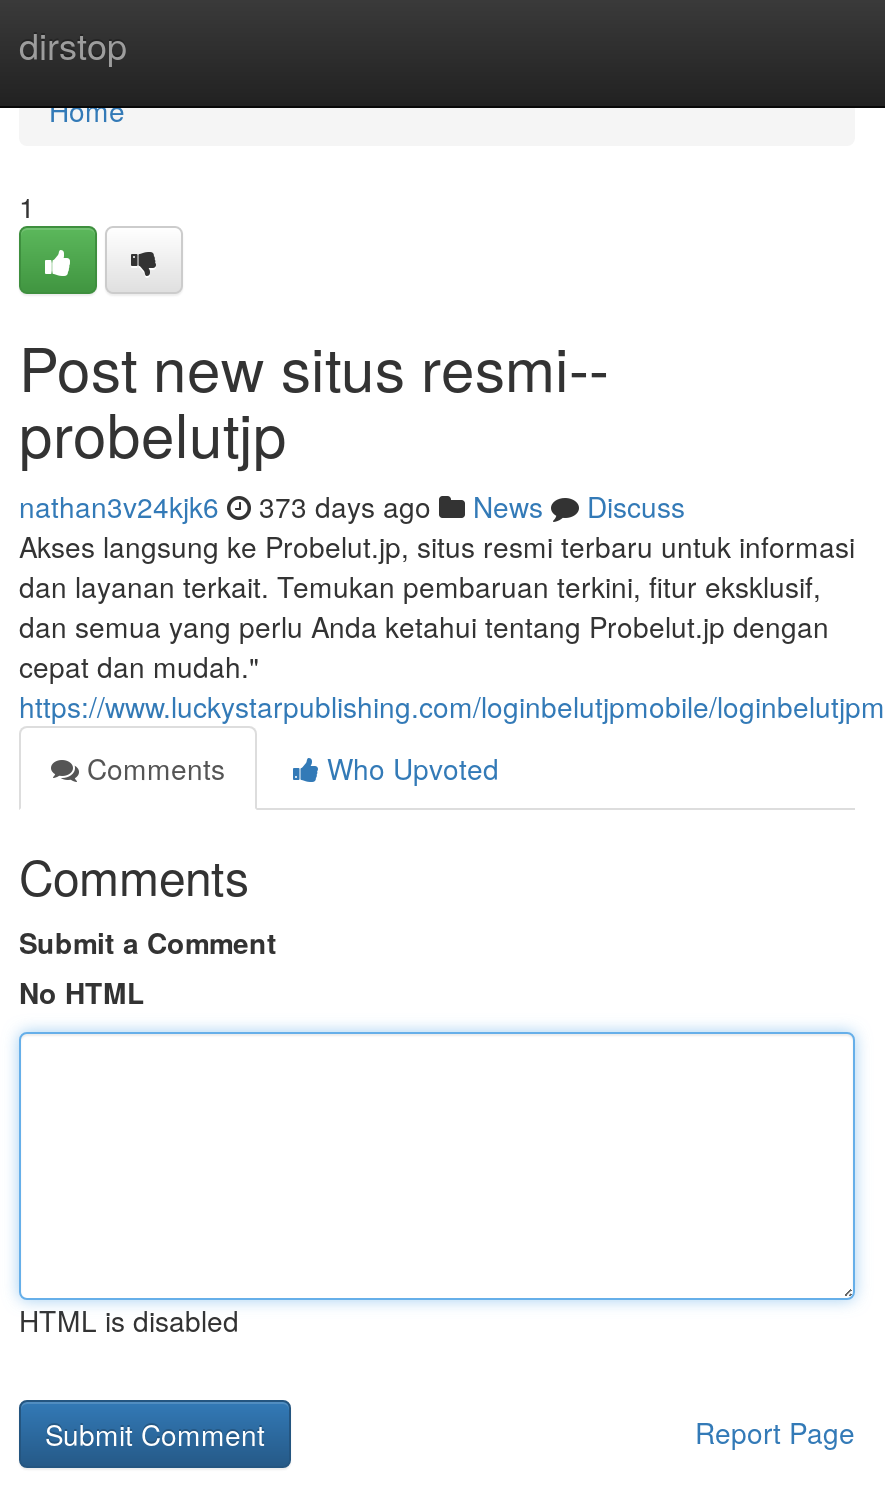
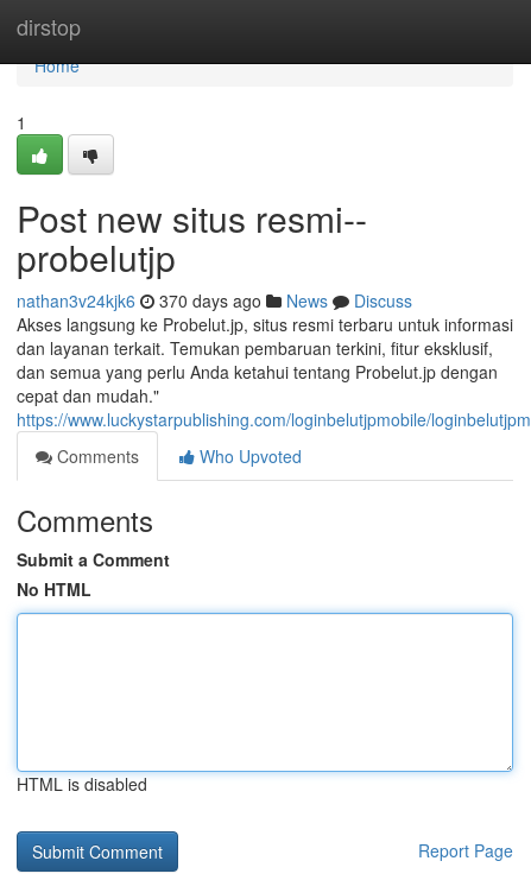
[19,486,685,526] nathan3v24kjk6 373 days ago News Discuss -> [17,289,412,312] nathan3v24kjk6 370 days ago News Discuss

